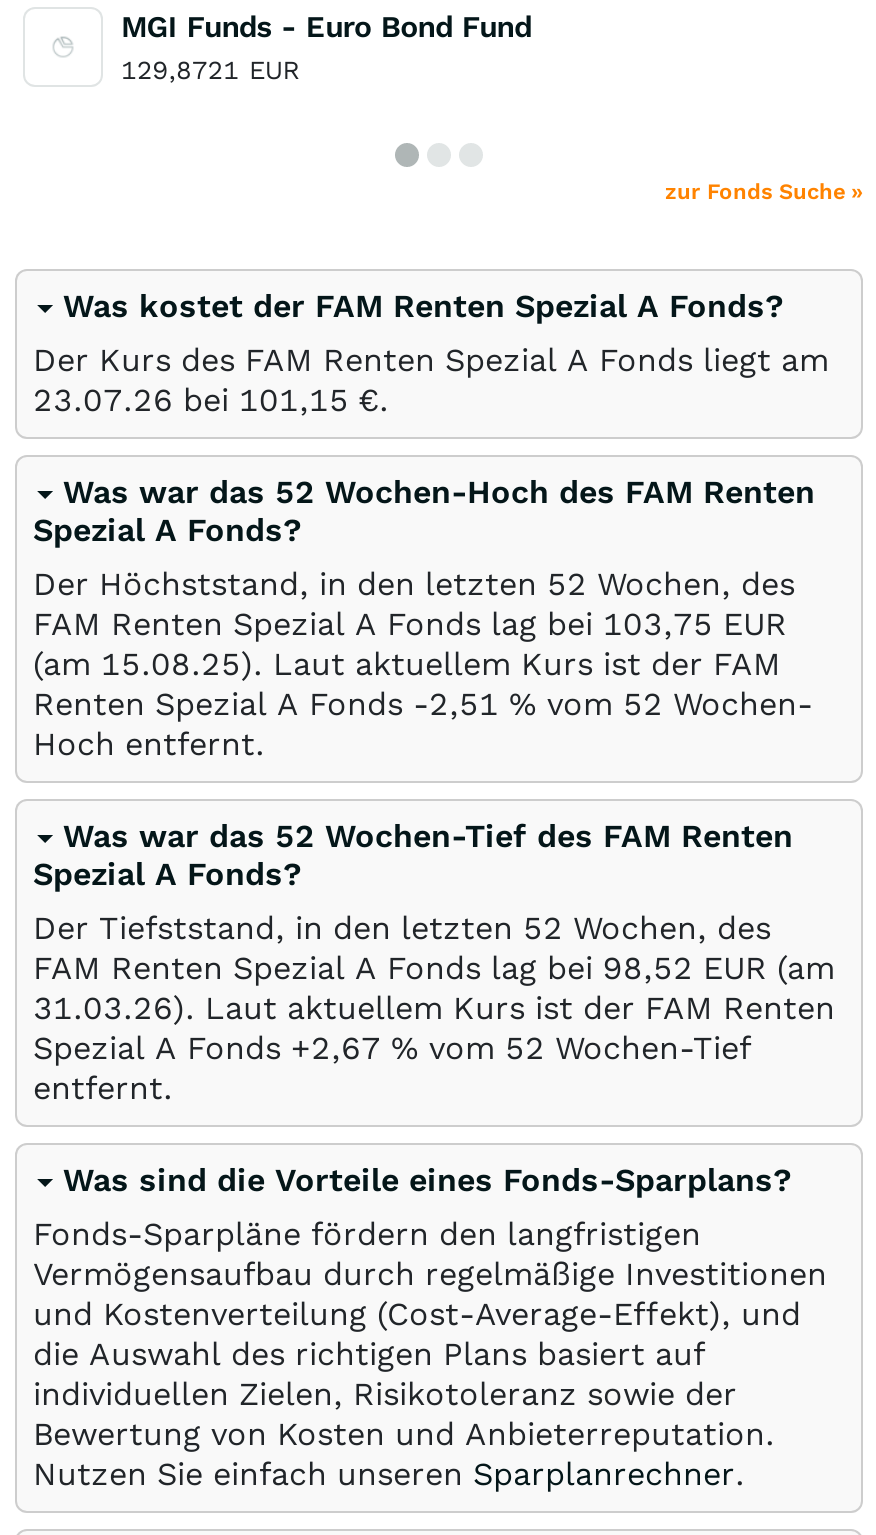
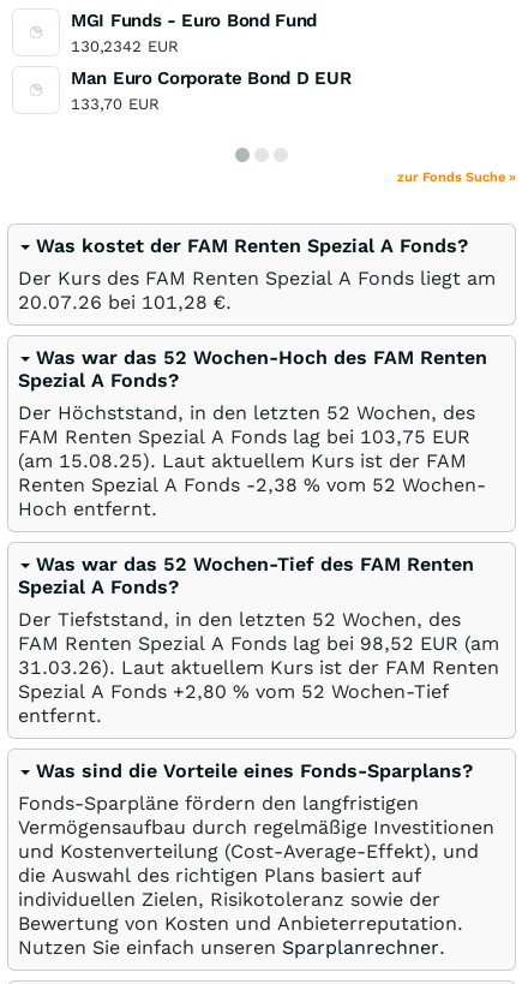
[121,55,300,85] 129,8721 EUR -> [71,37,351,113] 130,2342 EUR | Man Euro Corporate Bond D EUR | 133,70 EUR
[33,381,389,419] 23.07.26 bei 101,15 €. -> [18,291,232,314] 20.07.26 bei 101,28 €.
[33,685,813,723] Renten Spezial A Fonds -2,51% vom 52 Wochen- -> [18,473,486,496] Renten Spezial A Fonds -2,38% vom 52 Wochen-
[33,1029,751,1067] Spezial A Fonds +2,67% vom 52 Wochen-Tief -> [18,680,449,703] Spezial A Fonds +2,80% vom 52 Wochen-Tief

